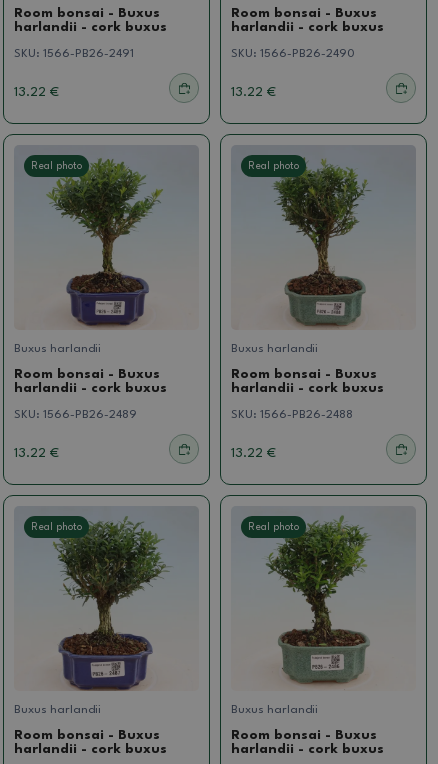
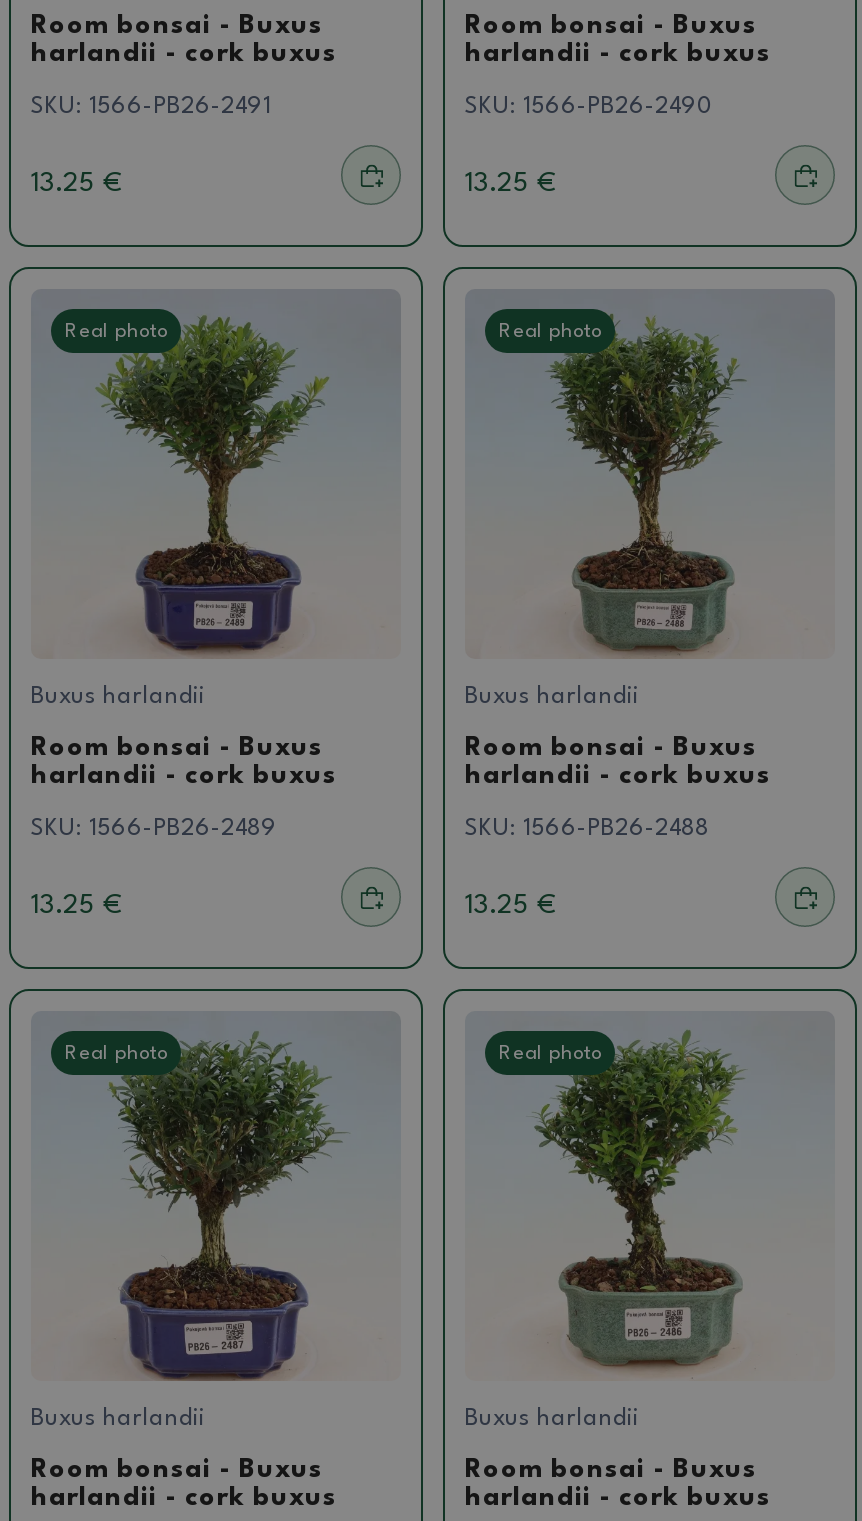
[14,86,59,99] 13.22 € -> [31,172,121,198] 13.25 €
[231,86,276,99] 13.22 € -> [465,172,555,198] 13.25 €
[14,447,59,460] 13.22 € -> [31,894,121,920] 13.25 €
[231,447,276,460] 13.22 € -> [465,894,555,920] 13.25 €

